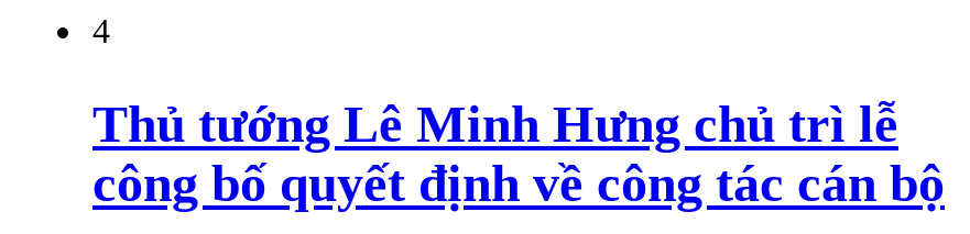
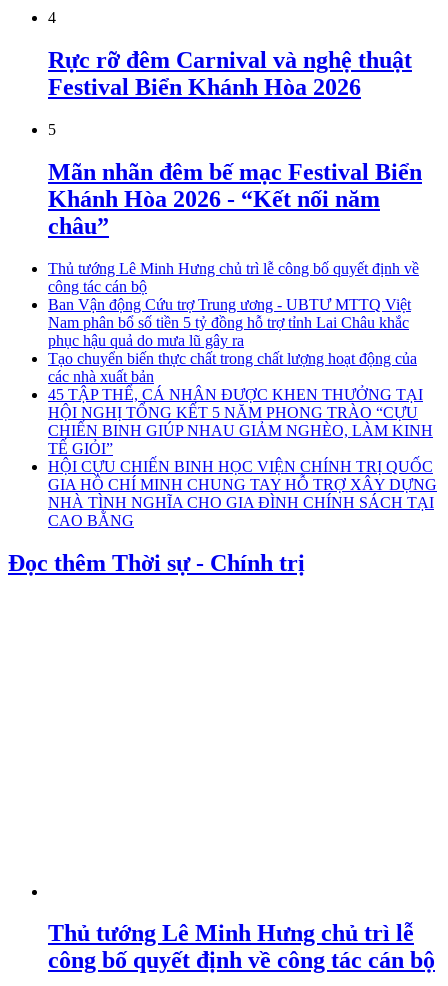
none -> [8,47,437,576] Rực rỡ đêm Carnival và nghệ thuật | Festival Biển Khánh Hòa 2026 | 5 | Mãn nhãn đêm bế mạc Festival Biển | Khánh Hòa 2026 - “Kết nối năm | châu” | Thủ tướng Lê Minh Hưng chủ trì lễ công bố quyết định về | công tác cán bộ | Ban Vận động Cứu trợ Trung ương - UBTƯ MTTQ Việt | Nam phân bổ số tiền 5 tỷ đồng hỗ trợ tỉnh Lai Châu khắc | phục hậu quả do mưa lũ gây ra | Tạo chuyển biến thực chất trong chất lượng hoạt động của | các nhà xuất bản | 45 TẬP THỂ, CÁ NHÂN ĐƯỢC KHEN THƯỞNG TẠI | HỘI NGHỊ TỔNG KẾT 5 NĂM PHONG TRÀO “CỰU | CHIẾN BINH GIÚP NHAU GIẢM NGHÈO, LÀM KINH | TẾ GIỎI” | HỘI CỰU CHIẾN BINH HỌC VIỆN CHÍNH TRỊ QUỐC | GIA HỒ CHÍ MINH CHUNG TAY HỖ TRỢ XÂY DỰNG | NHÀ TÌNH NGHĨA CHO GIA ĐÌNH CHÍNH SÁCH TẠI | CAO BẰNG | Đọc thêm Thời sự - Chính trị

